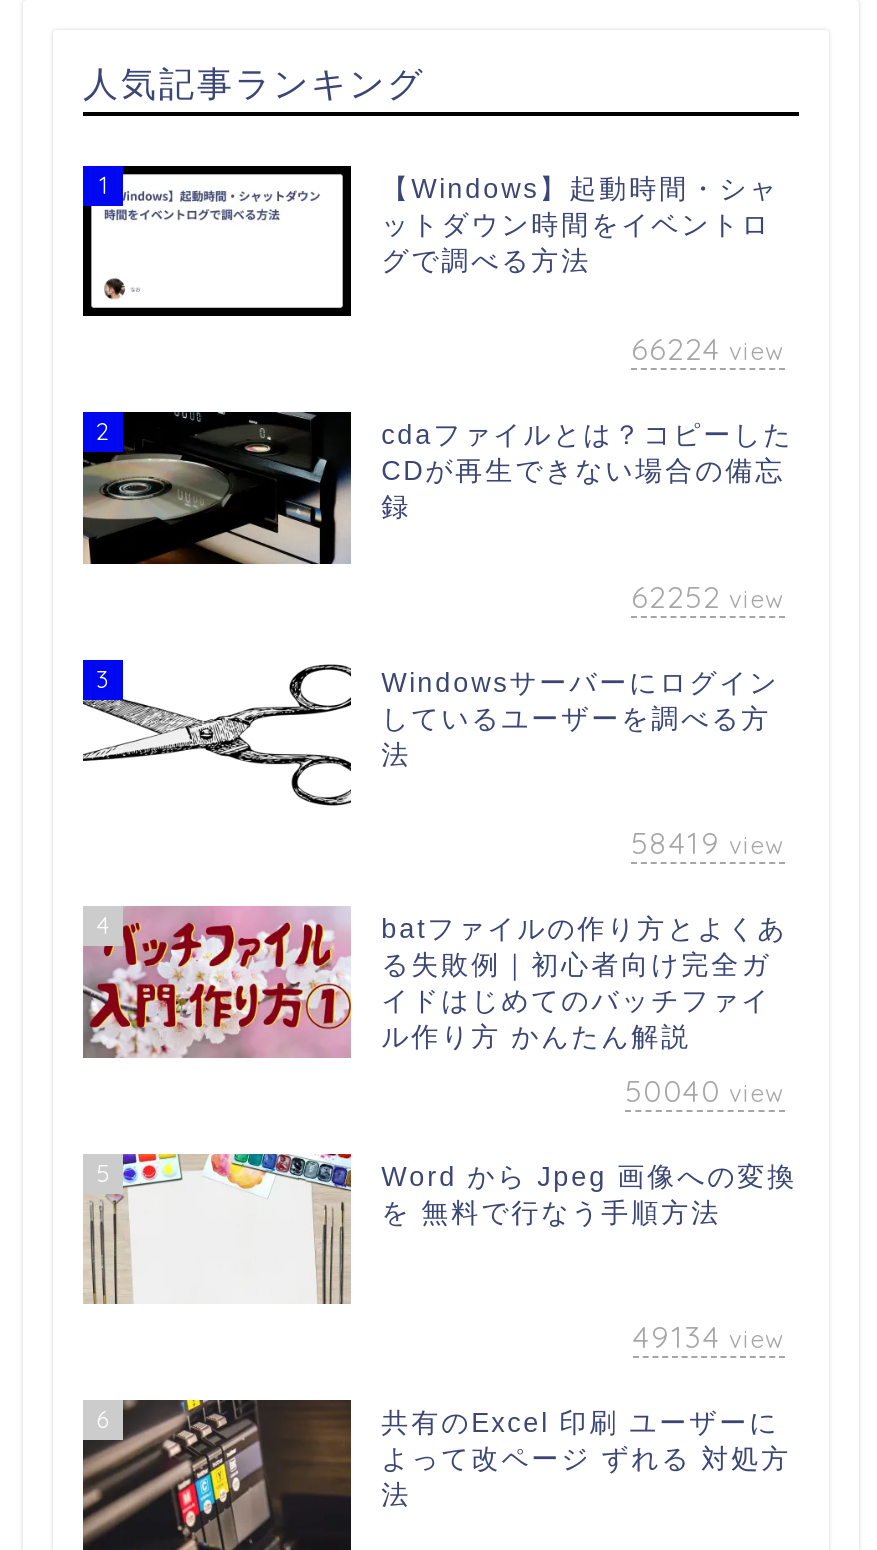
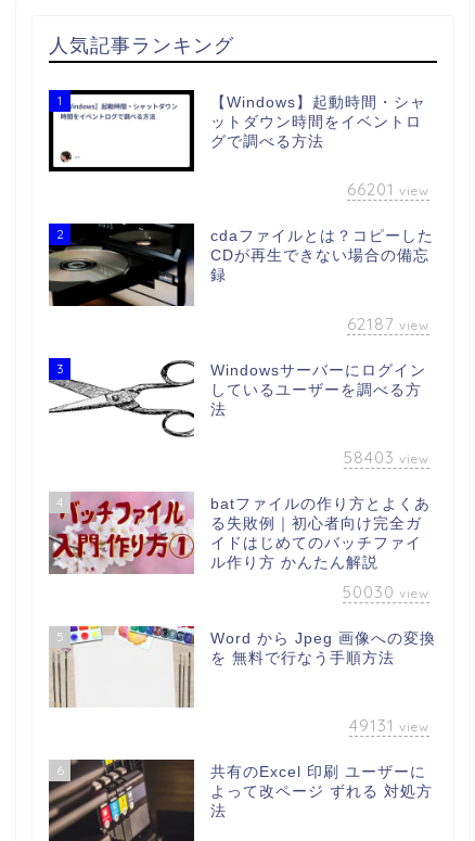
[631,331,785,369] 66224 view -> [347,179,429,200] 66201 view
[631,578,785,616] 62252 view -> [347,313,429,334] 62187 view
[631,825,785,863] 58419 view -> [344,447,429,468] 58403 view
[625,1072,785,1110] 50040 view -> [343,581,429,602] 50030 view
[633,1319,785,1357] 49134 view -> [349,716,429,736] 49131 view

